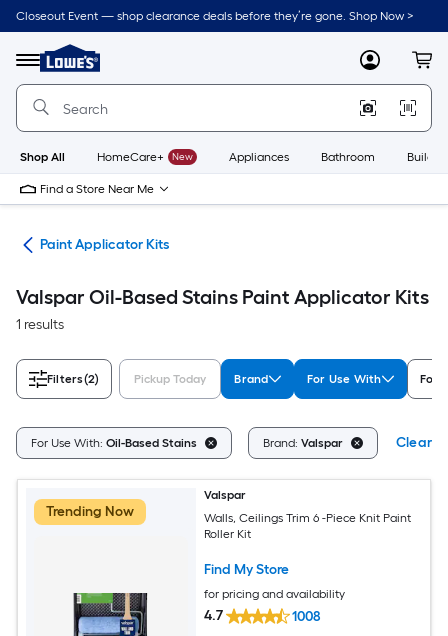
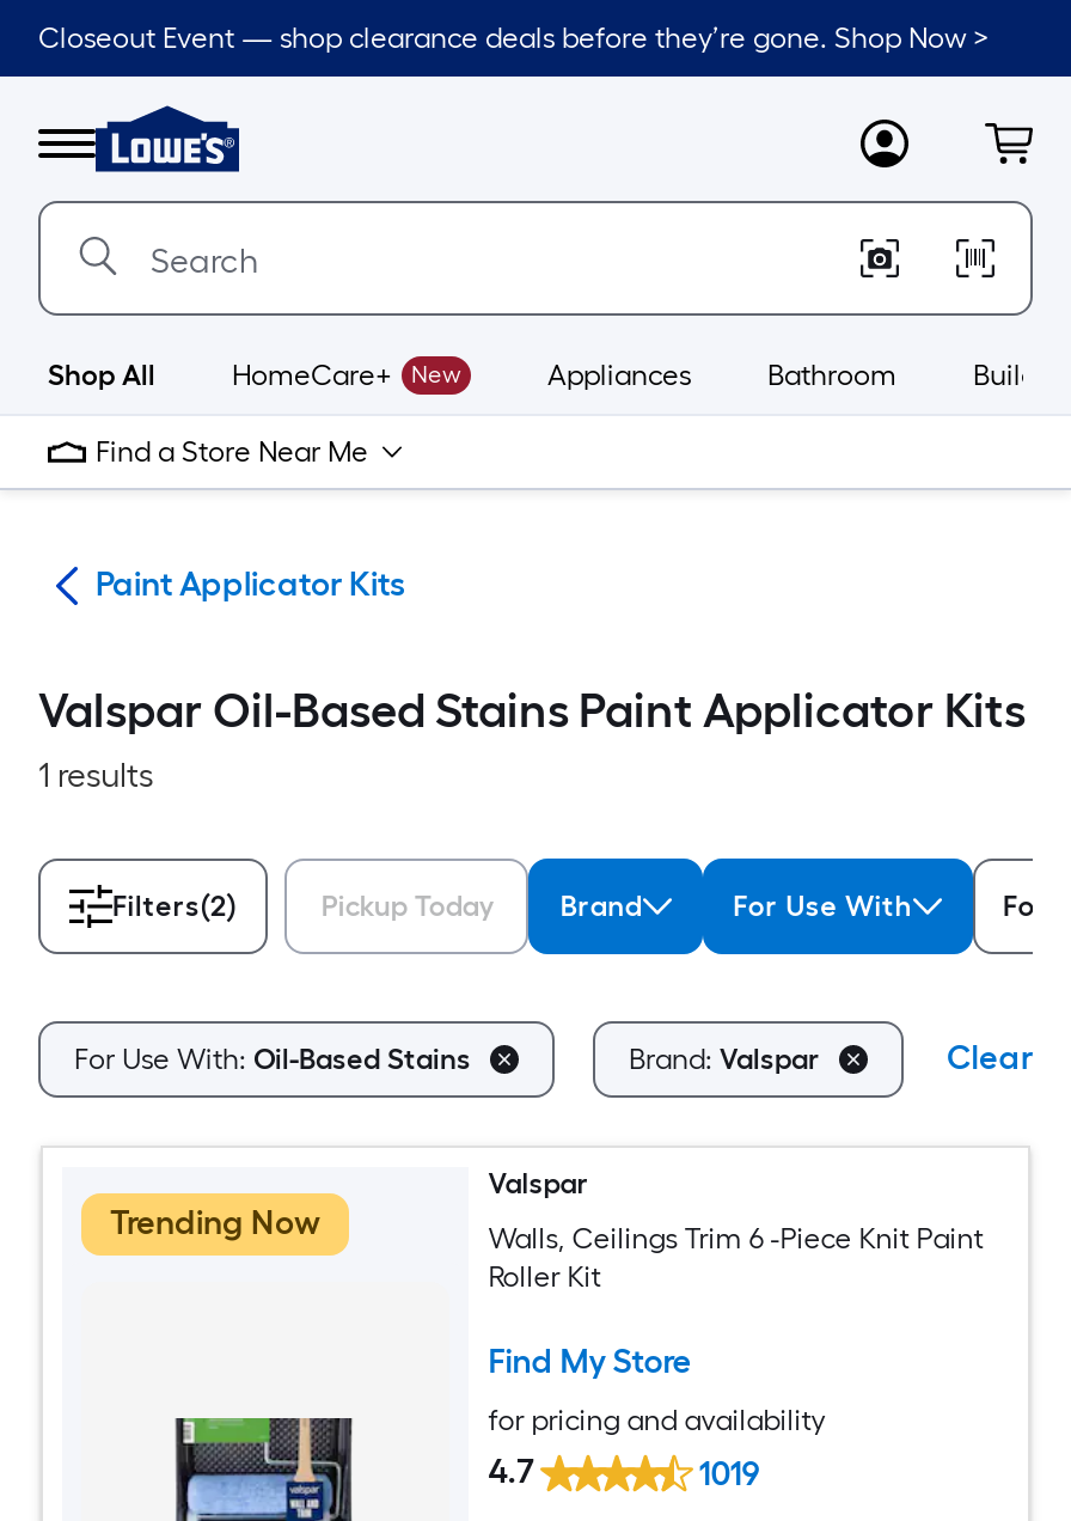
[292,608,321,625] 1008 -> [699,1455,761,1496] 1019

